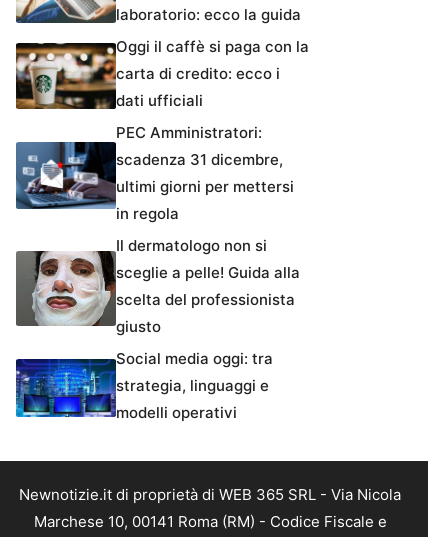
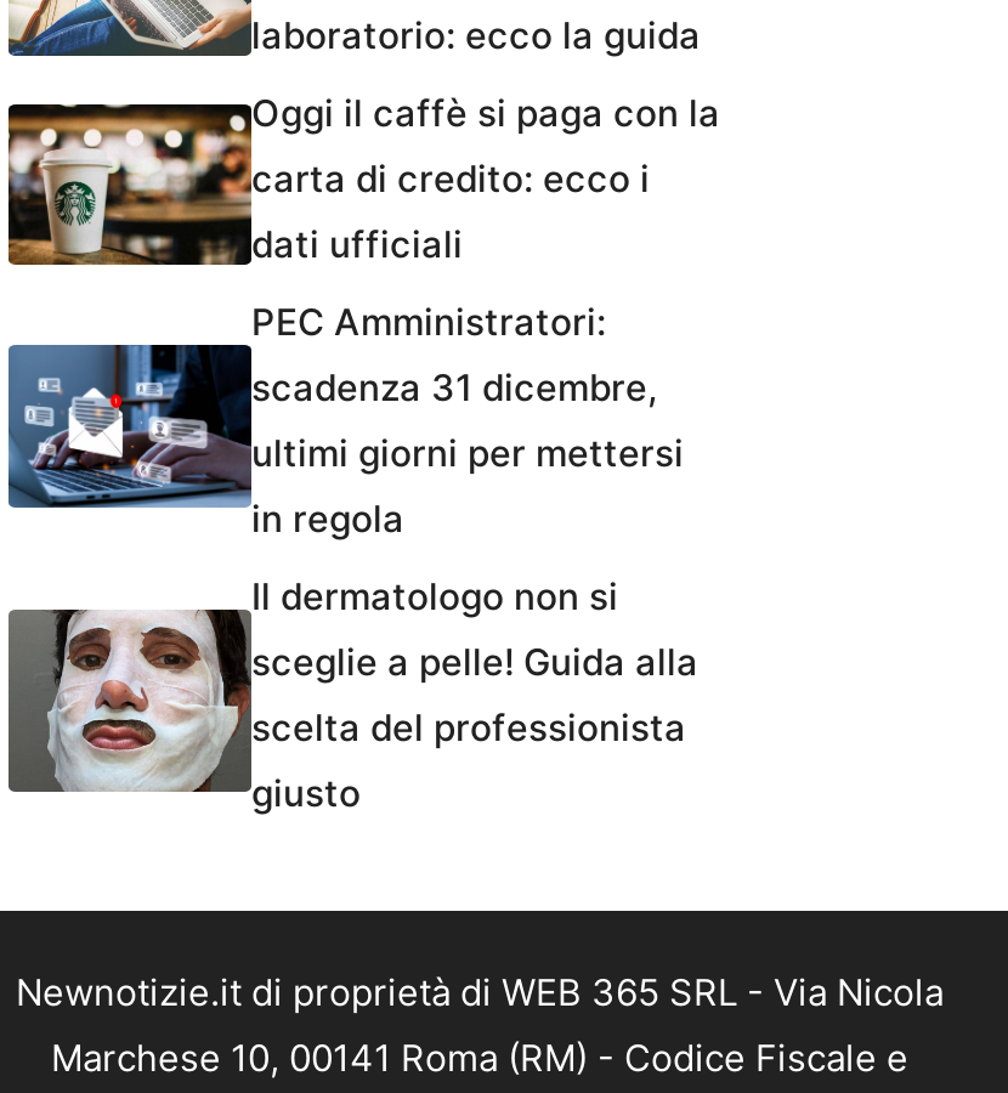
[15,349,273,422] [image] | Social media oggi: tra | strategia, linguaggi e | modelli operativi -> none

